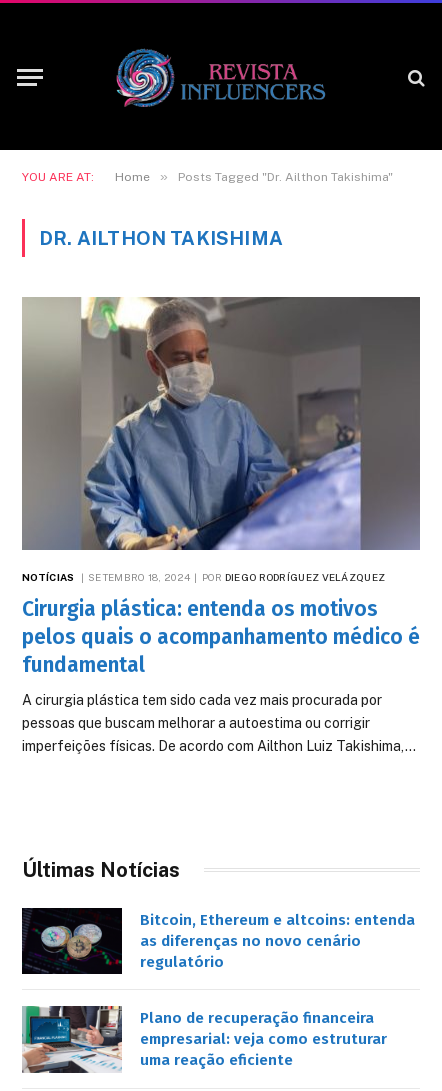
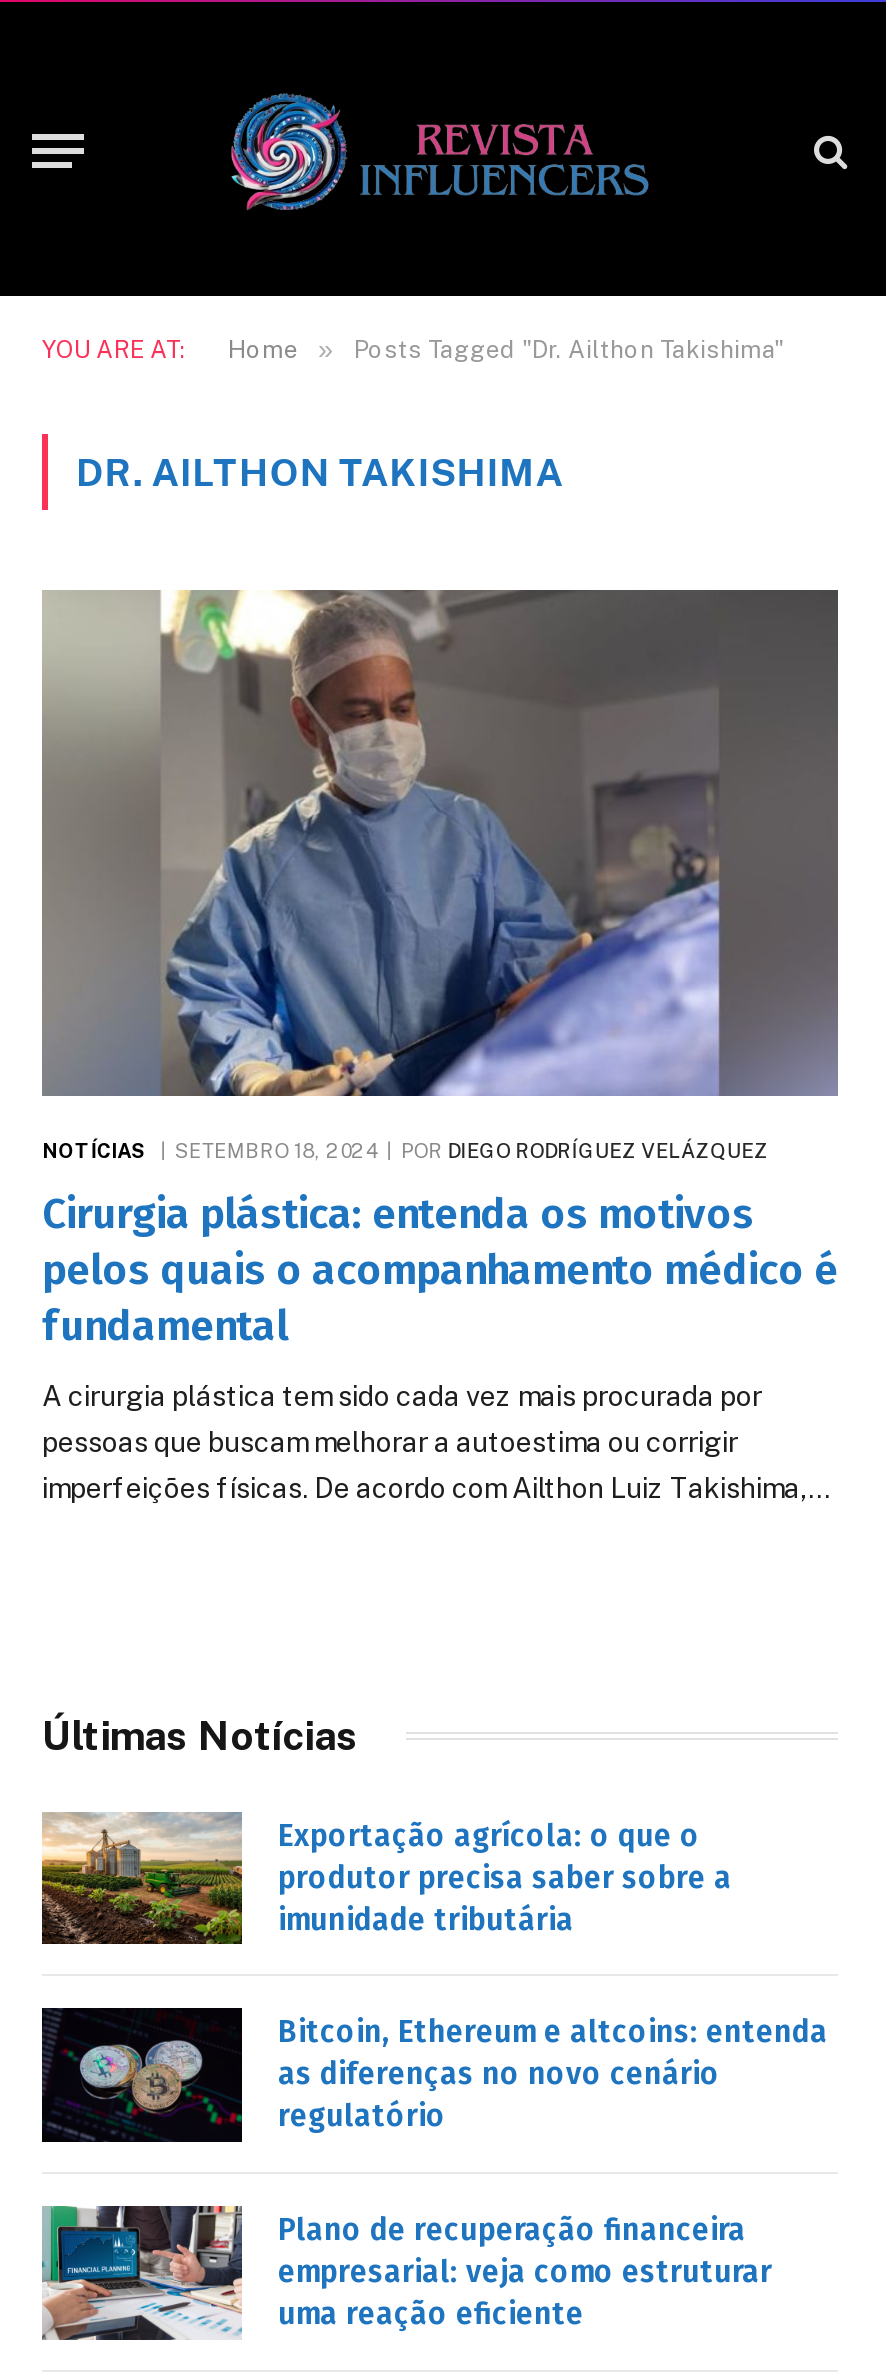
none -> [40,1810,732,1946] [image] | Exportação agrícola: o que o | produtor precisa saber sobre a | imunidade tributária

